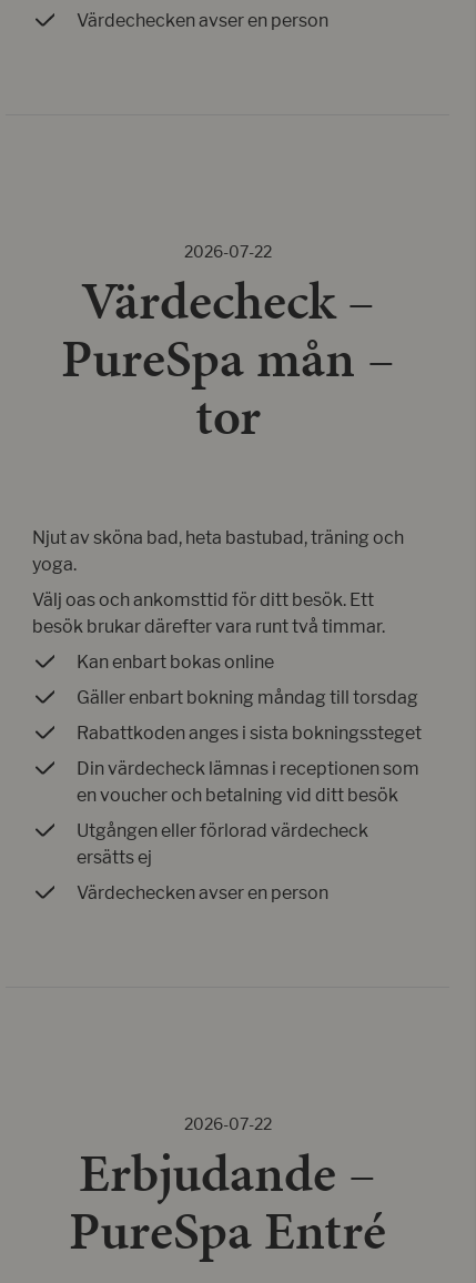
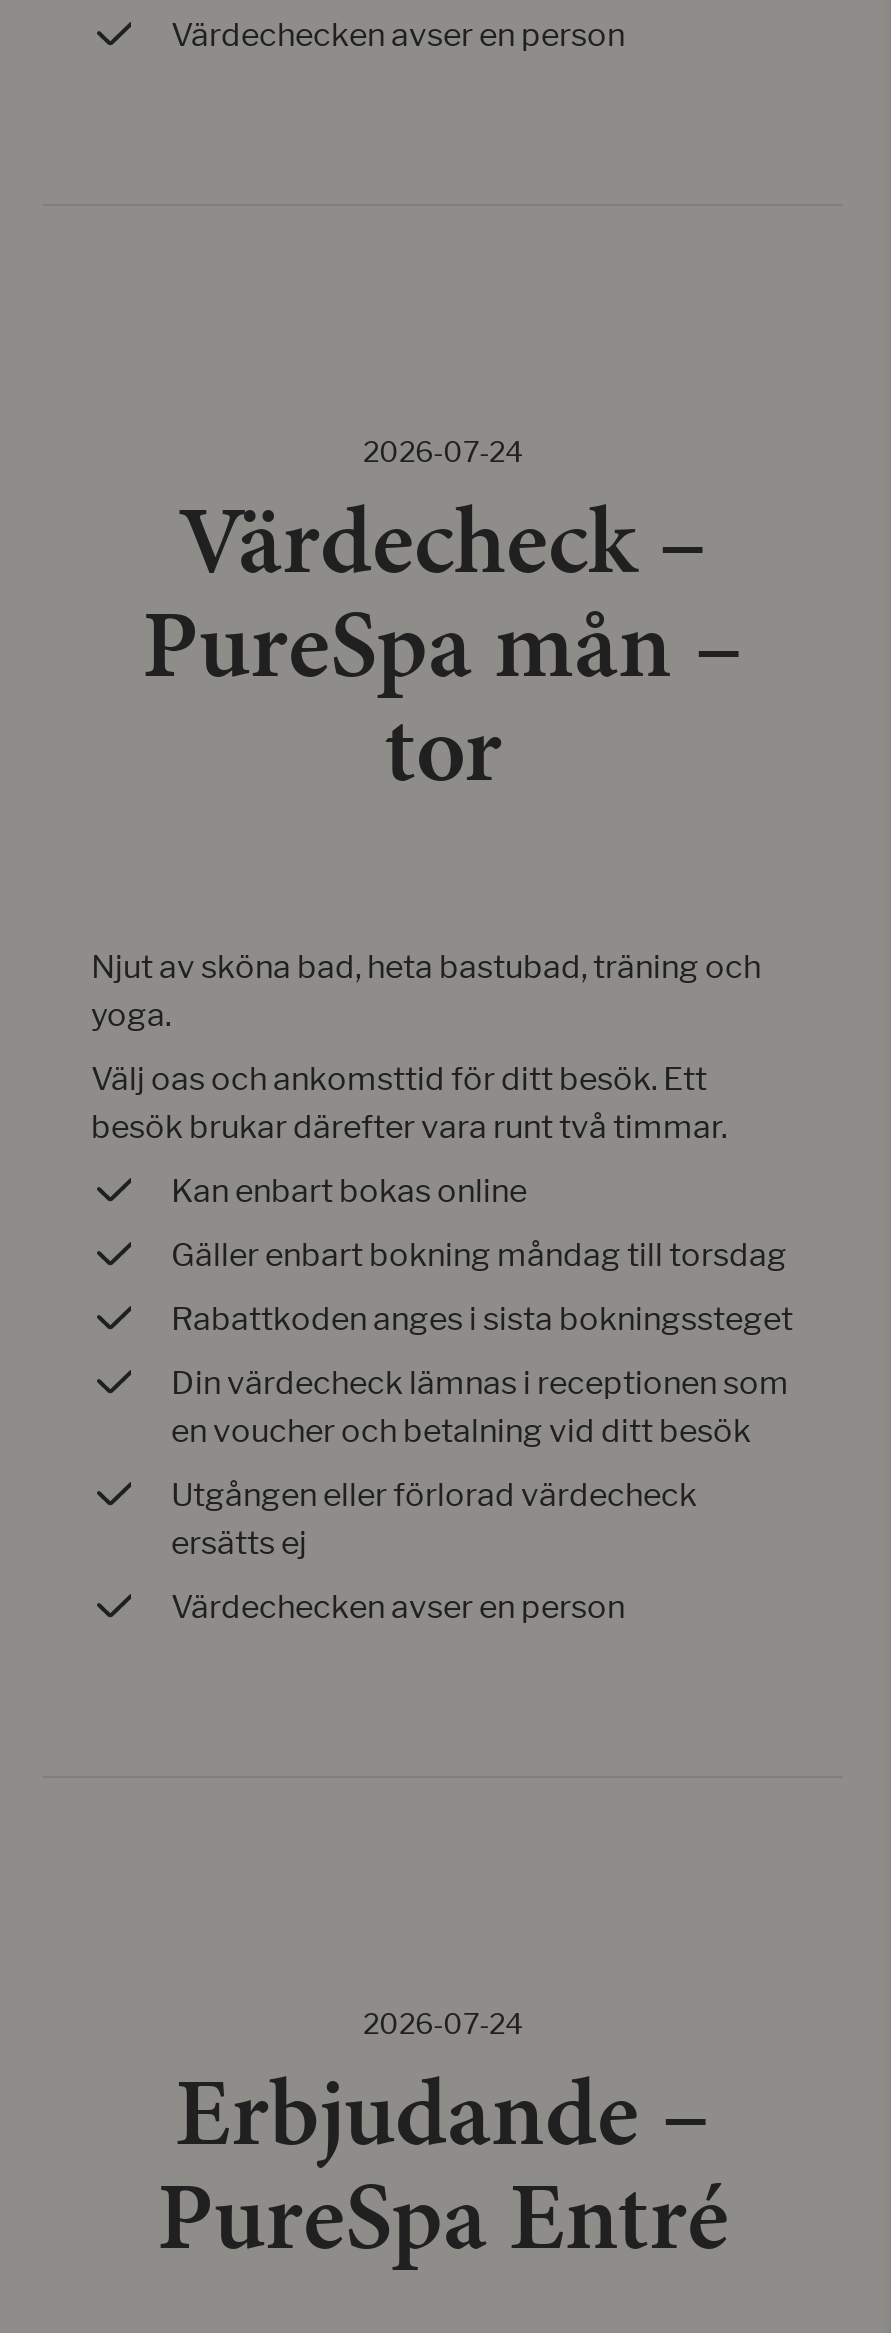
[184,242,271,261] 2026-07-22 -> [363,434,523,468] 2026-07-24
[184,1114,271,1133] 2026-07-22 -> [363,2006,523,2040] 2026-07-24

